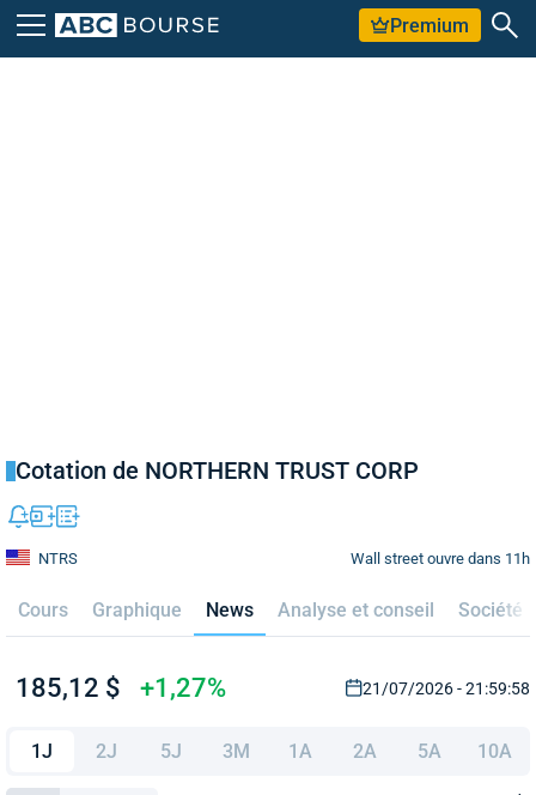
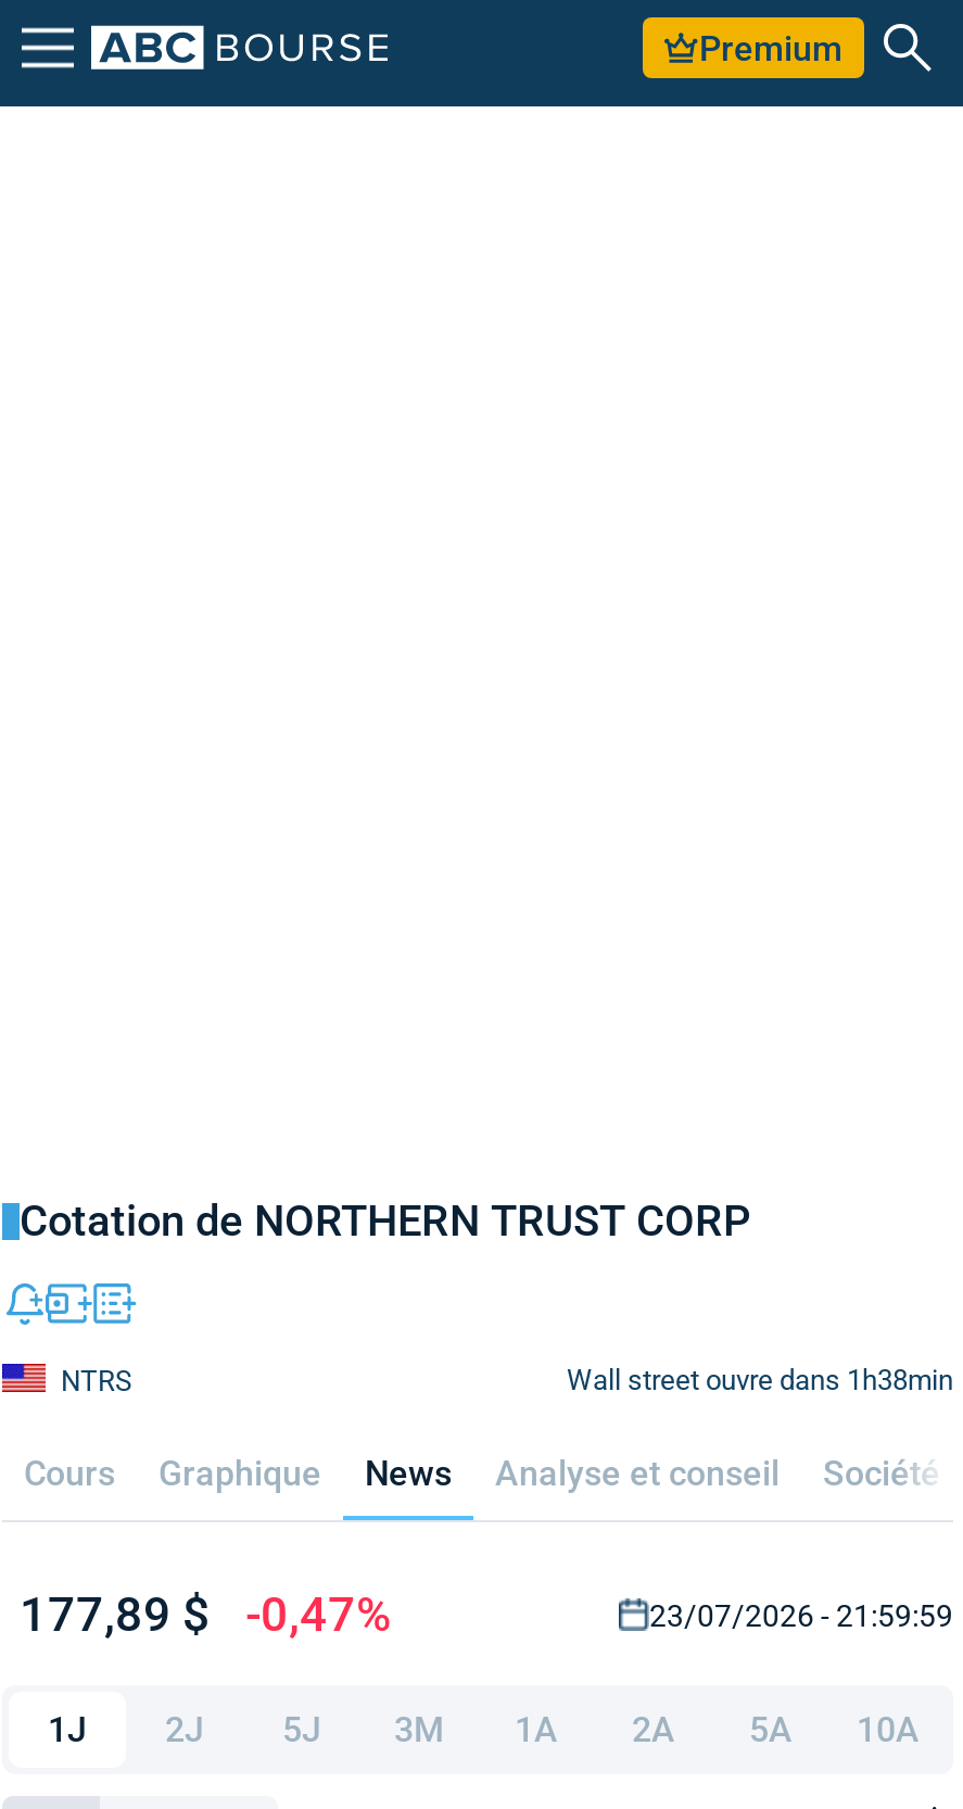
[351,550,530,568] Wall street ouvre dans 11h -> [567,1364,953,1396] Wall street ouvre dans 1h38min
[16,673,121,703] 185,12 $ -> [20,1588,211,1642] 177,89 $
[140,673,226,703] +1,27% -> [245,1588,391,1642] -0,47%
[363,679,530,698] 21/07/2026 - 21:59:58 -> [649,1598,953,1633] 23/07/2026 - 21:59:59

